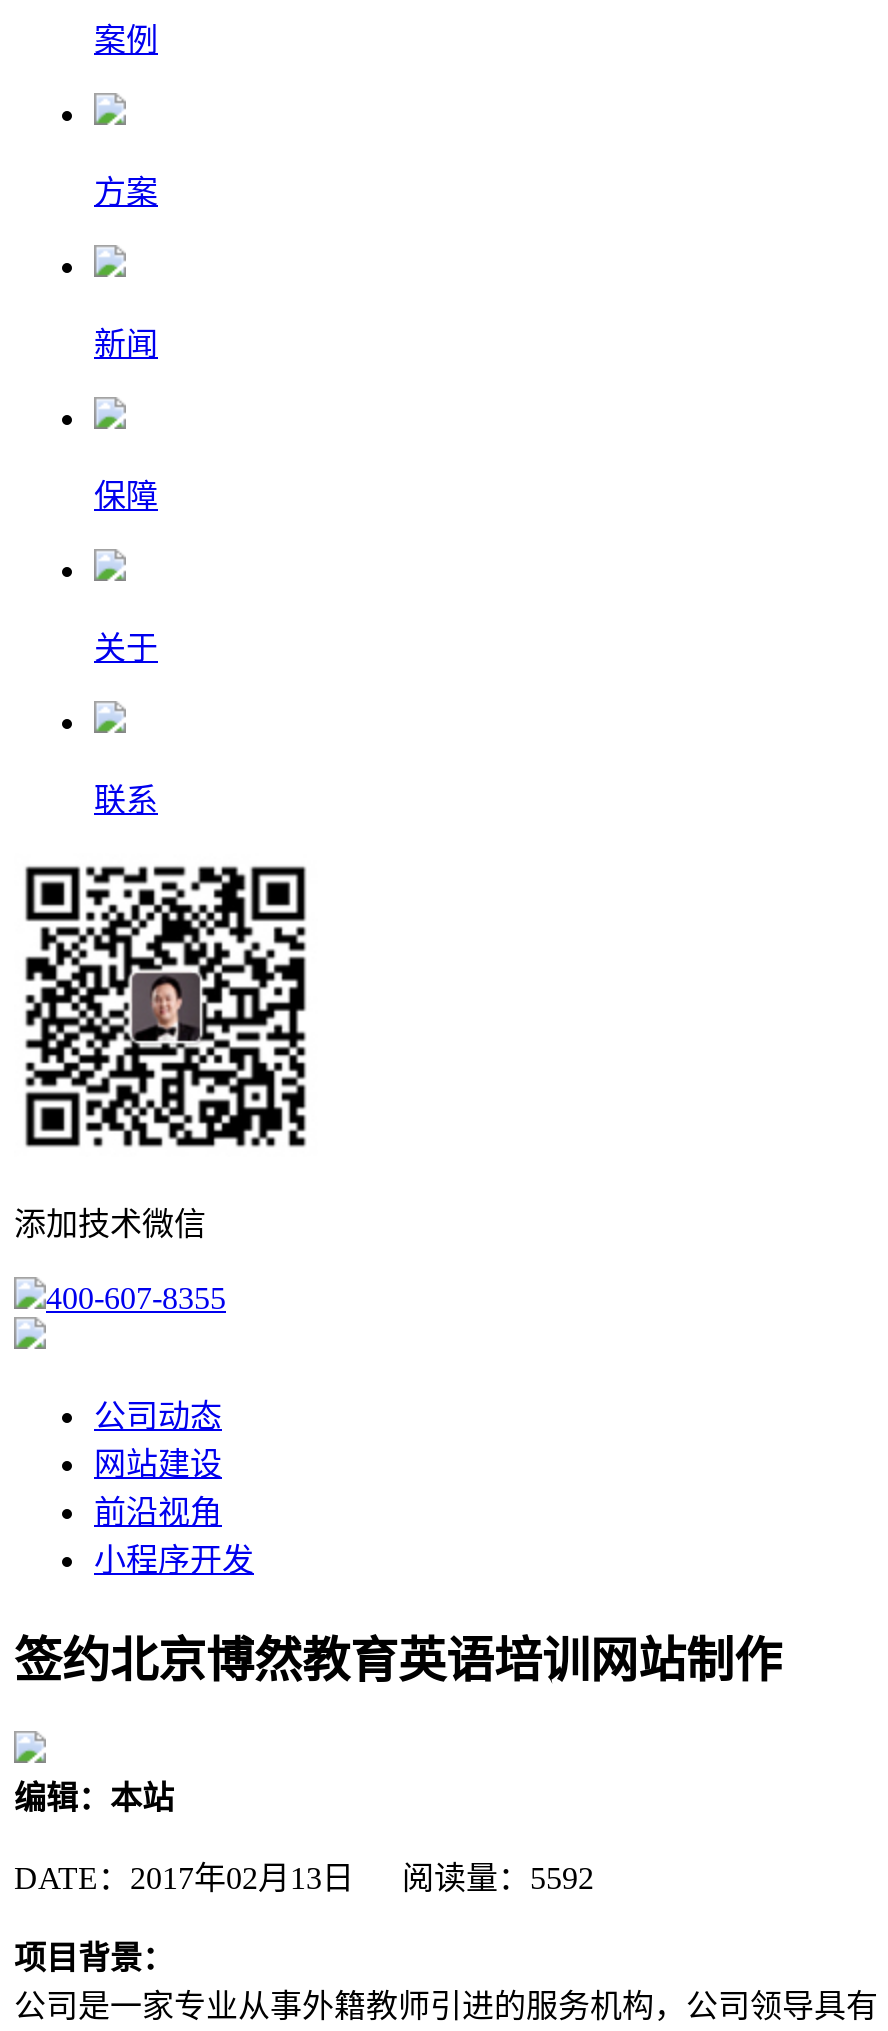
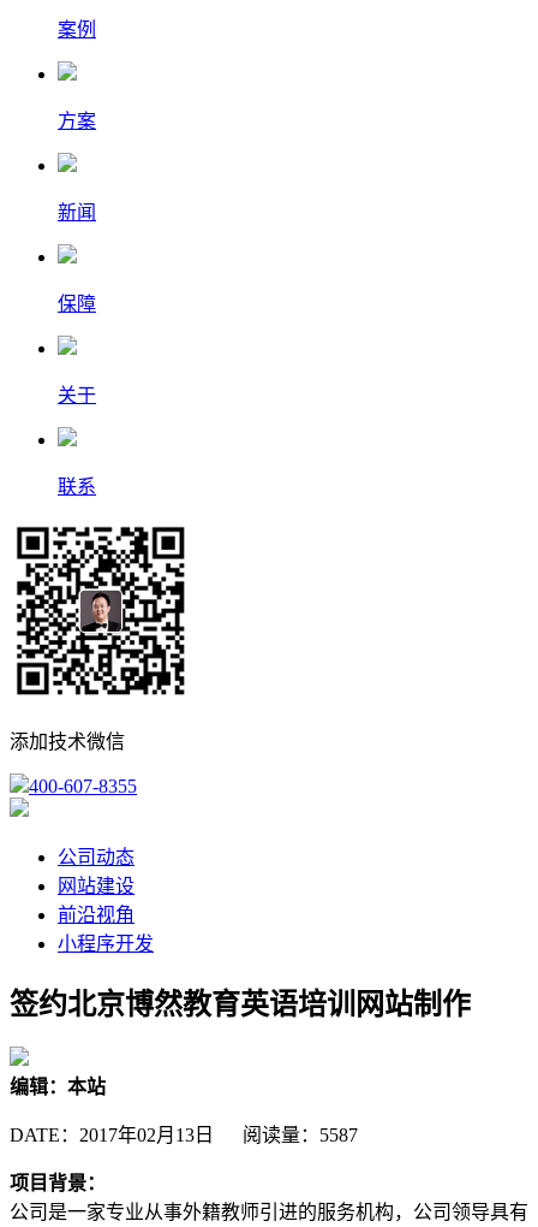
[14,1861,594,1895] DATE：2017年02月13日 阅读量：5592 -> [10,1125,358,1145] DATE：2017年02月13日 阅读量：5587

